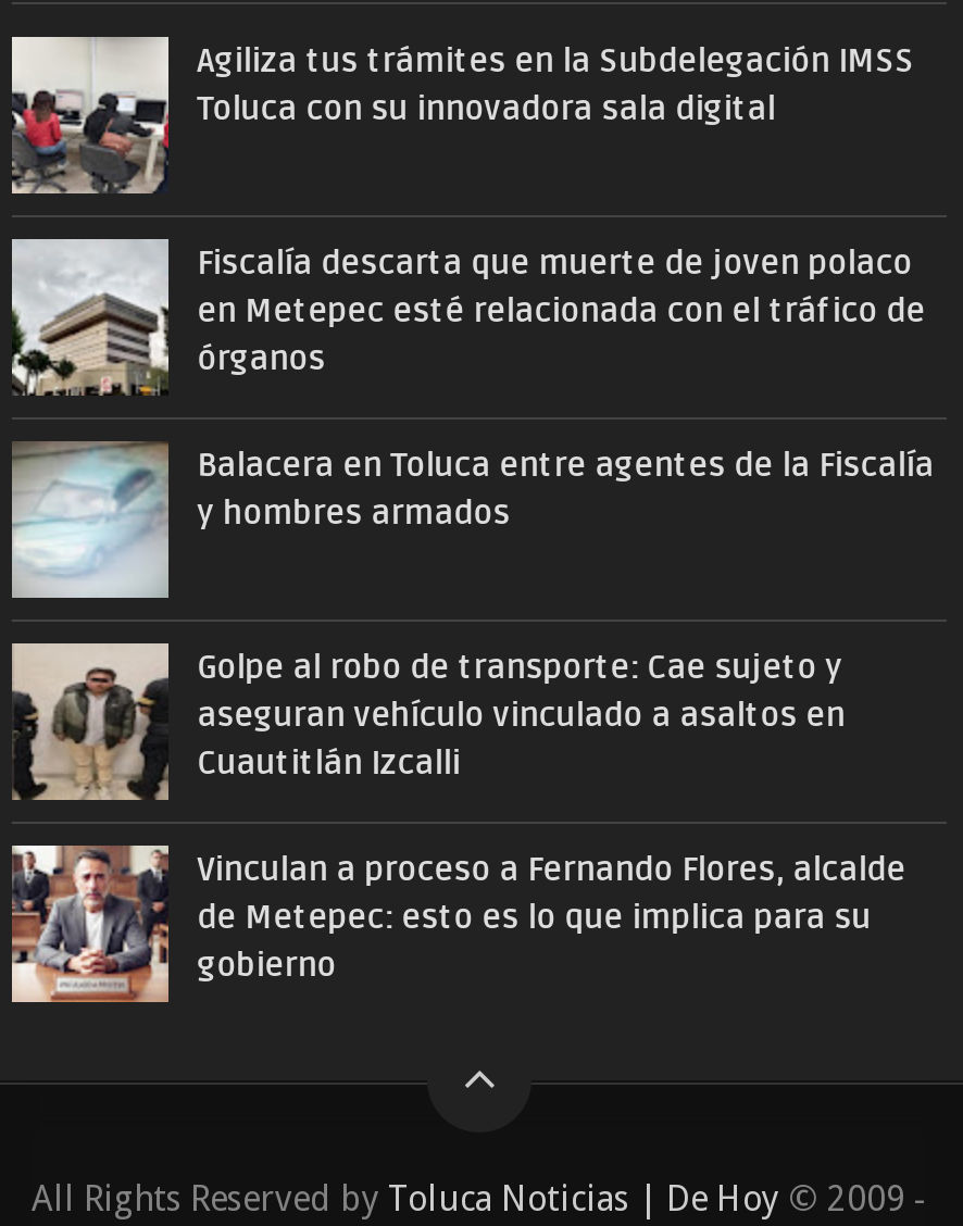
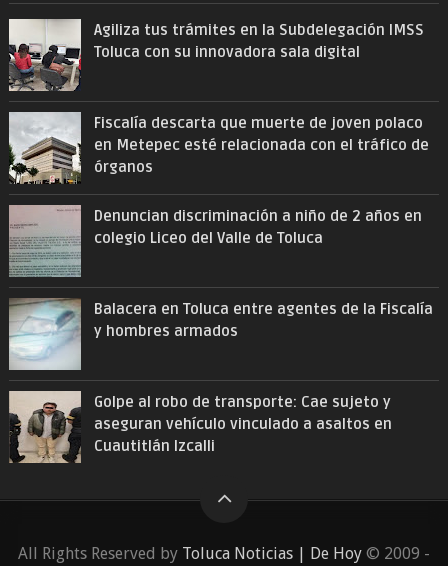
none -> [9,205,422,277] [image] | Denuncian discriminación a niño de 2 años en | colegio Liceo del Valle de Toluca
moved [10,439,934,782] -> [8,297,433,455]: [image] | Balacera en Toluca entre agentes de la Fiscalía | y hombres armados | Golpe al robo de transporte: Cae sujeto y | aseguran vehículo vinculado a asaltos en | Cuautitlán Izcalli
[10,843,906,1004] [image] | Vinculan a proceso a Fernando Flores, alcalde | de Metepec: esto es lo que implica para su | gobierno -> none

